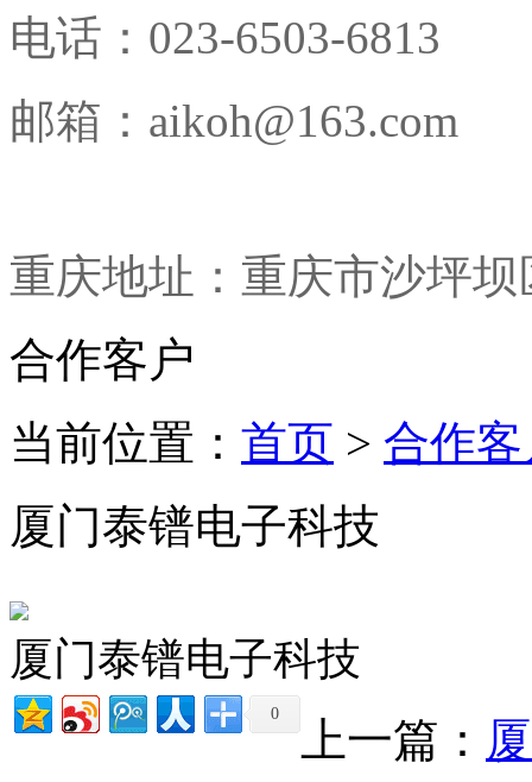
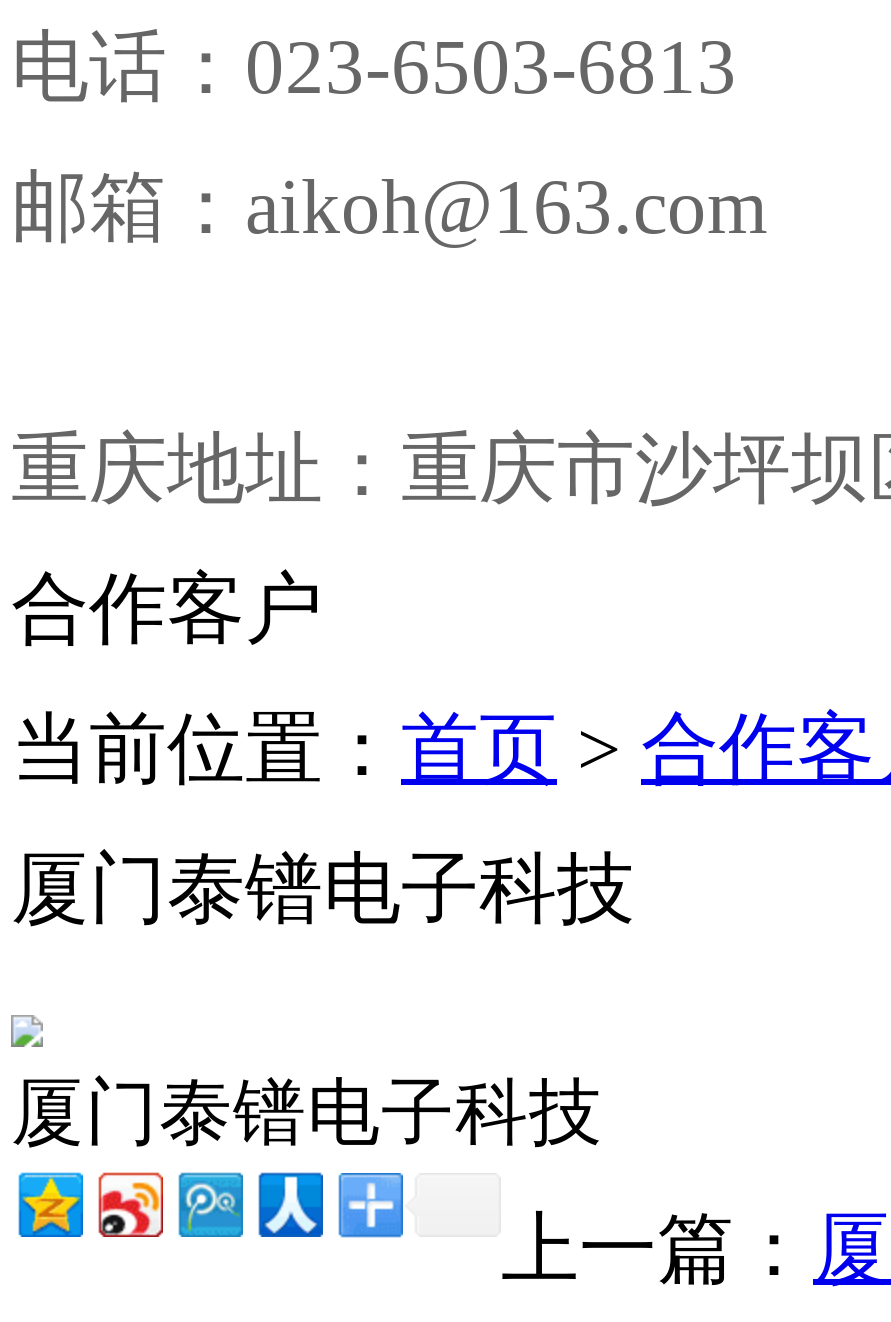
[271,705,279,723] 0 -> none

